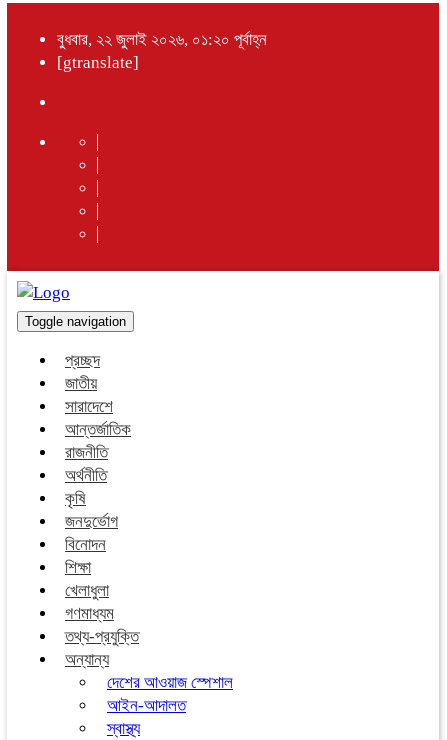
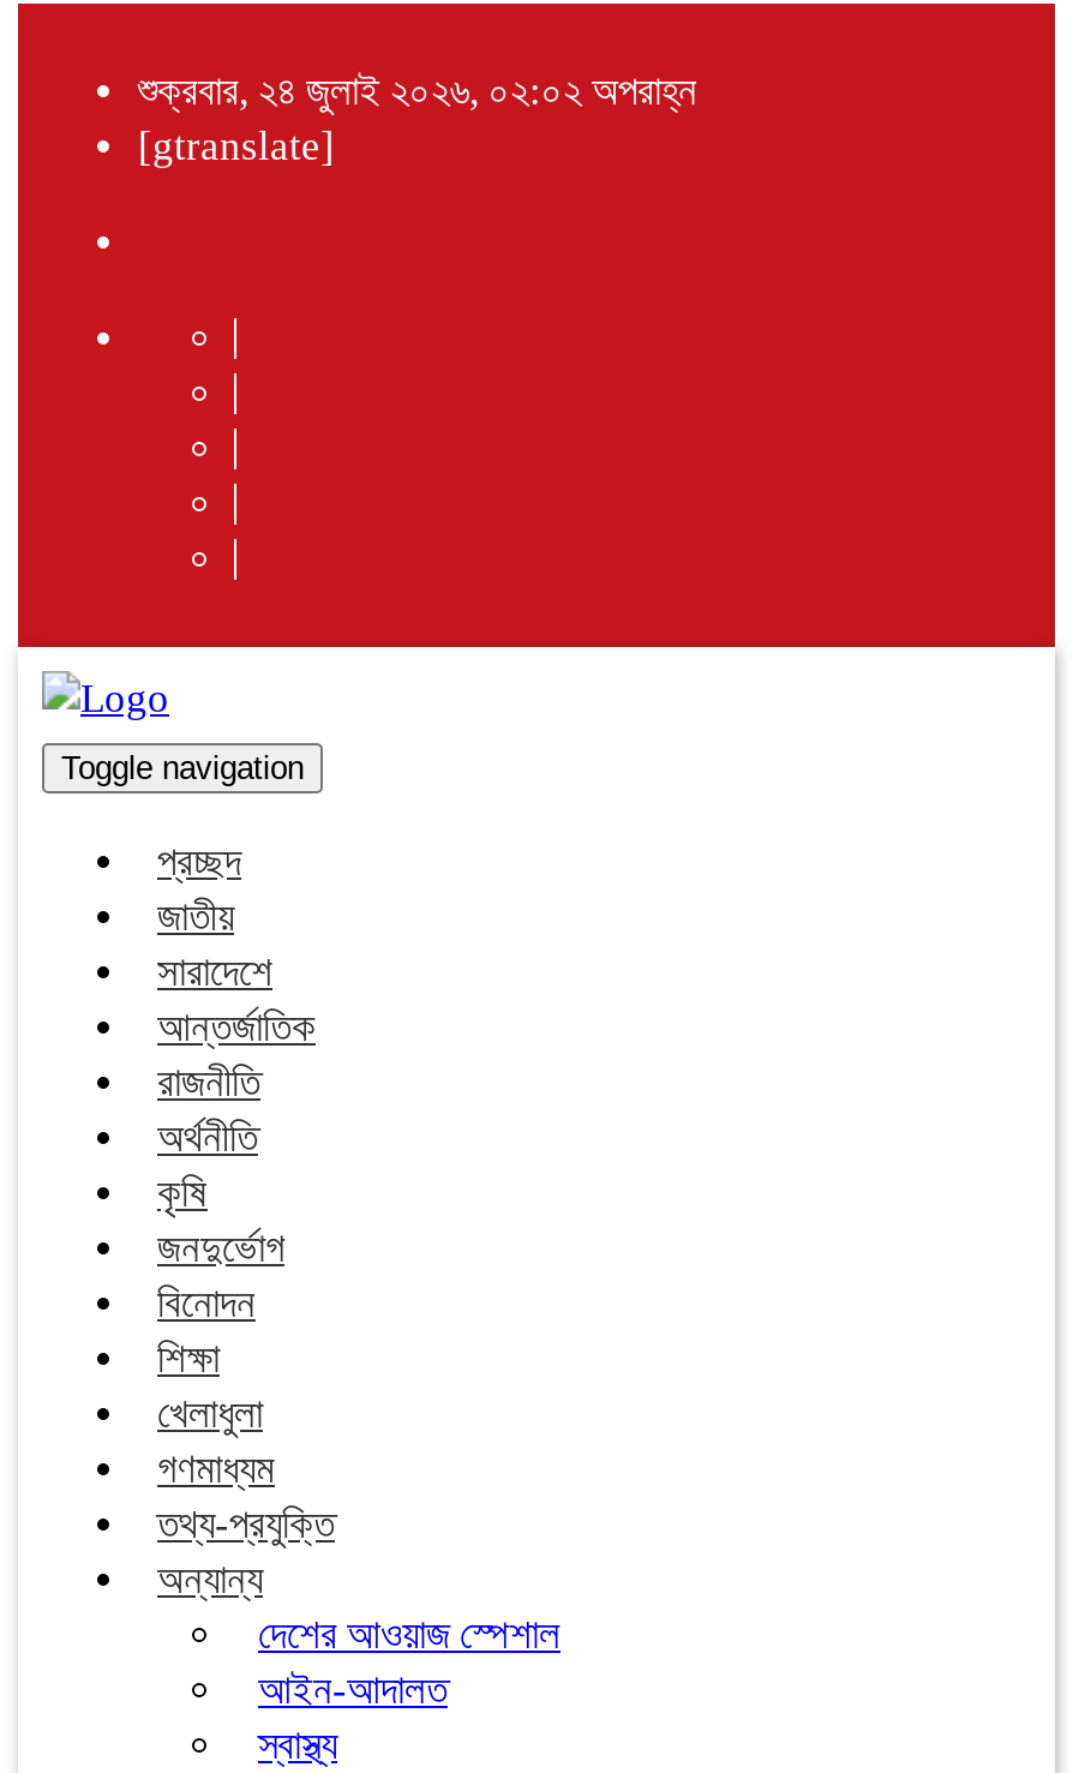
[57,30,267,49] বুধবার, ২২ জুলাই ২০২৬, ০১:২০ পূর্বাহ্ন -> [138,68,697,114] শুক্রবার, ২৪ জুলাই ২০২৬, ০২:০২ অপরাহ্ন

